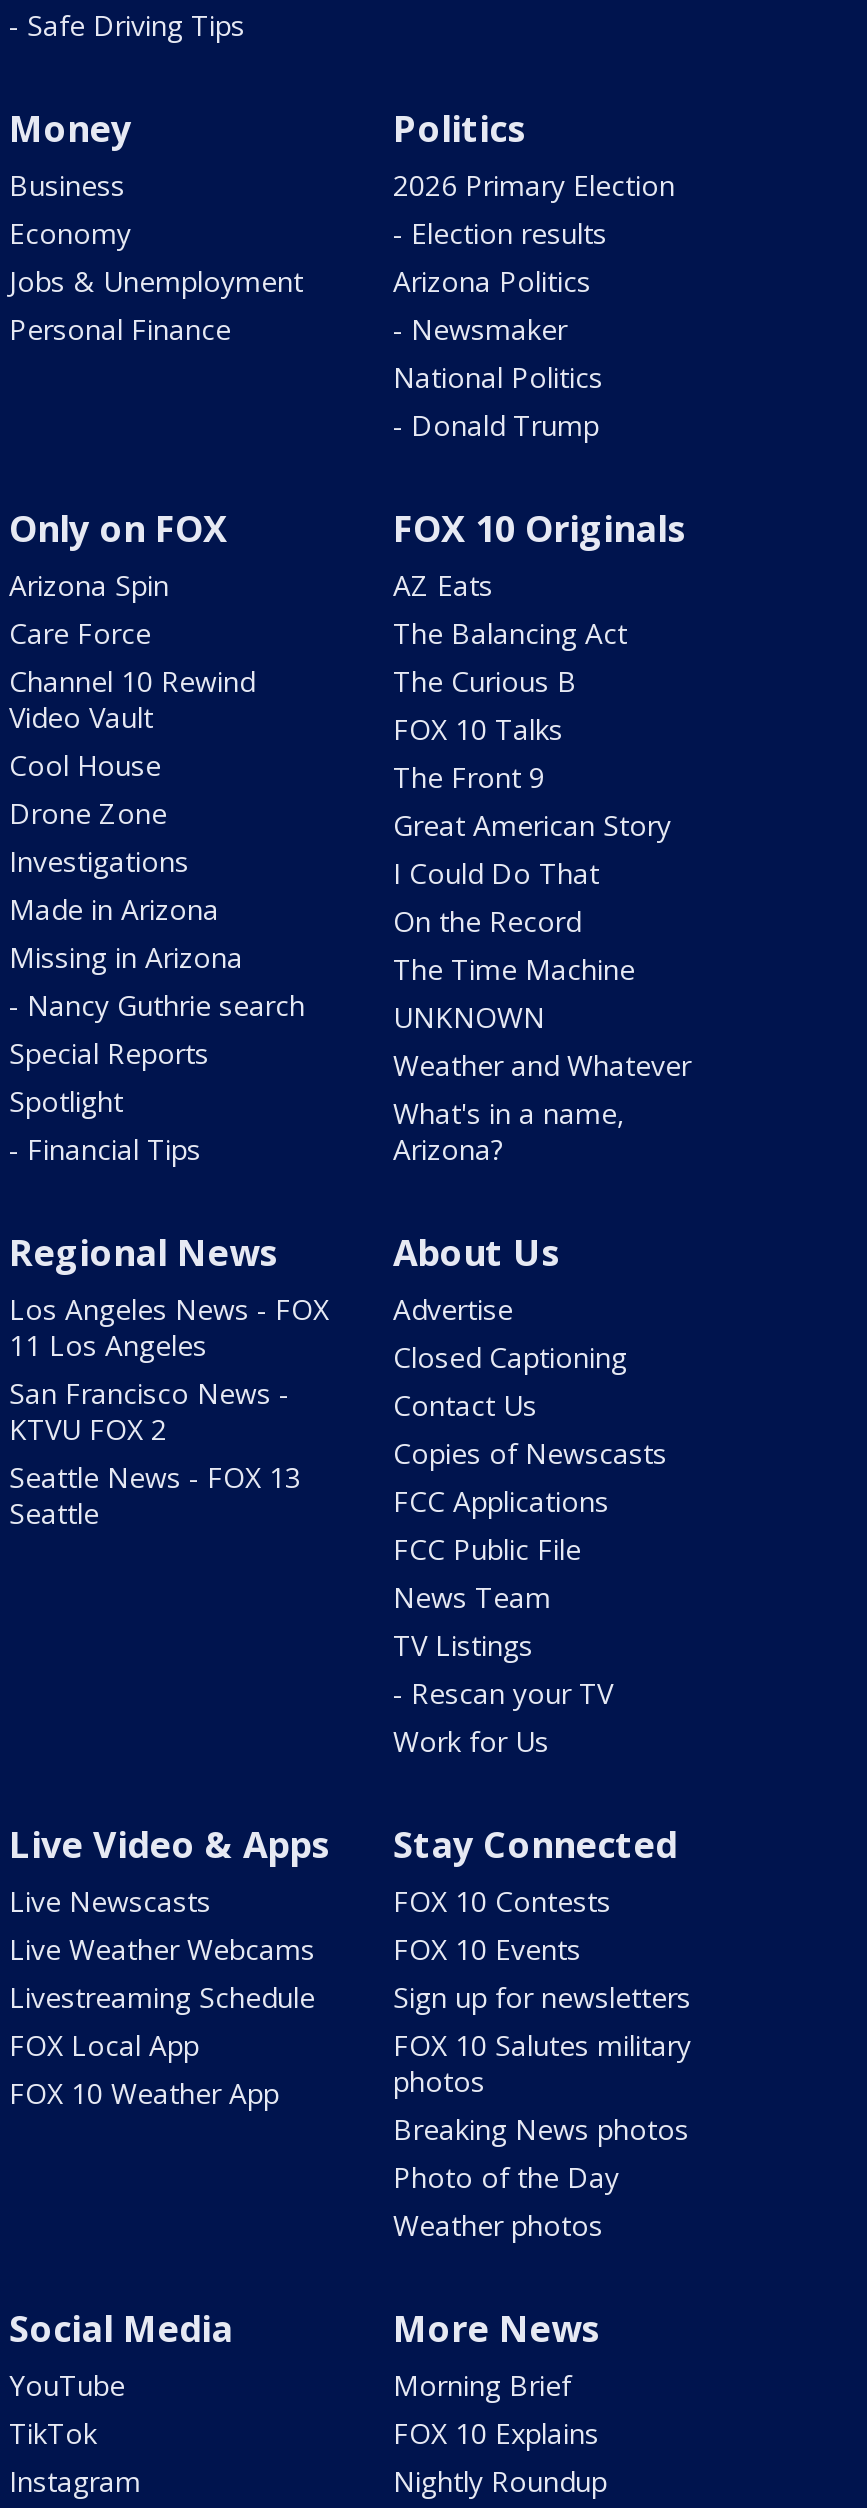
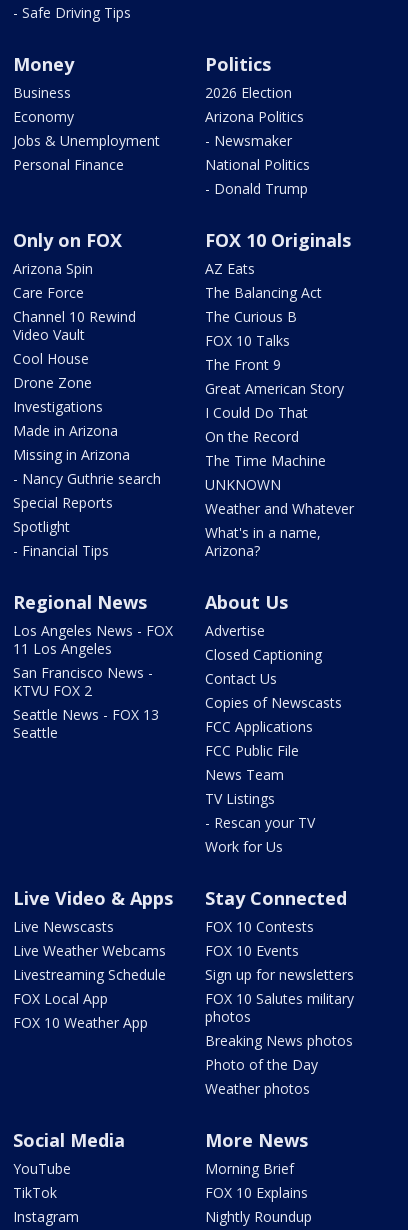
[393,165,675,251] 2026 Primary Election | - Election results -> [205,83,292,102] 2026 Election

